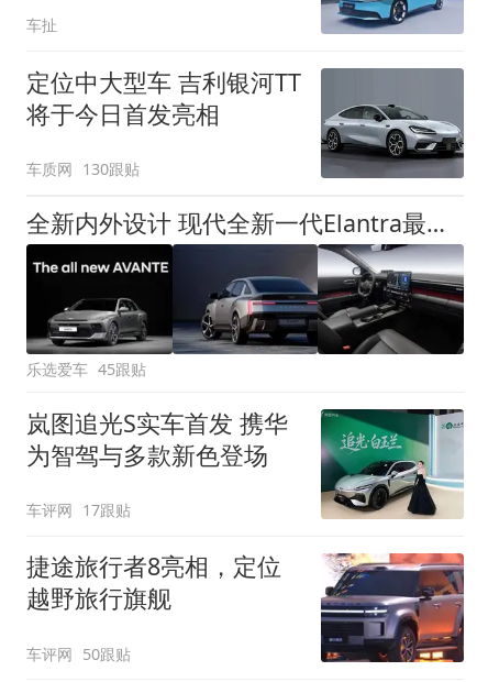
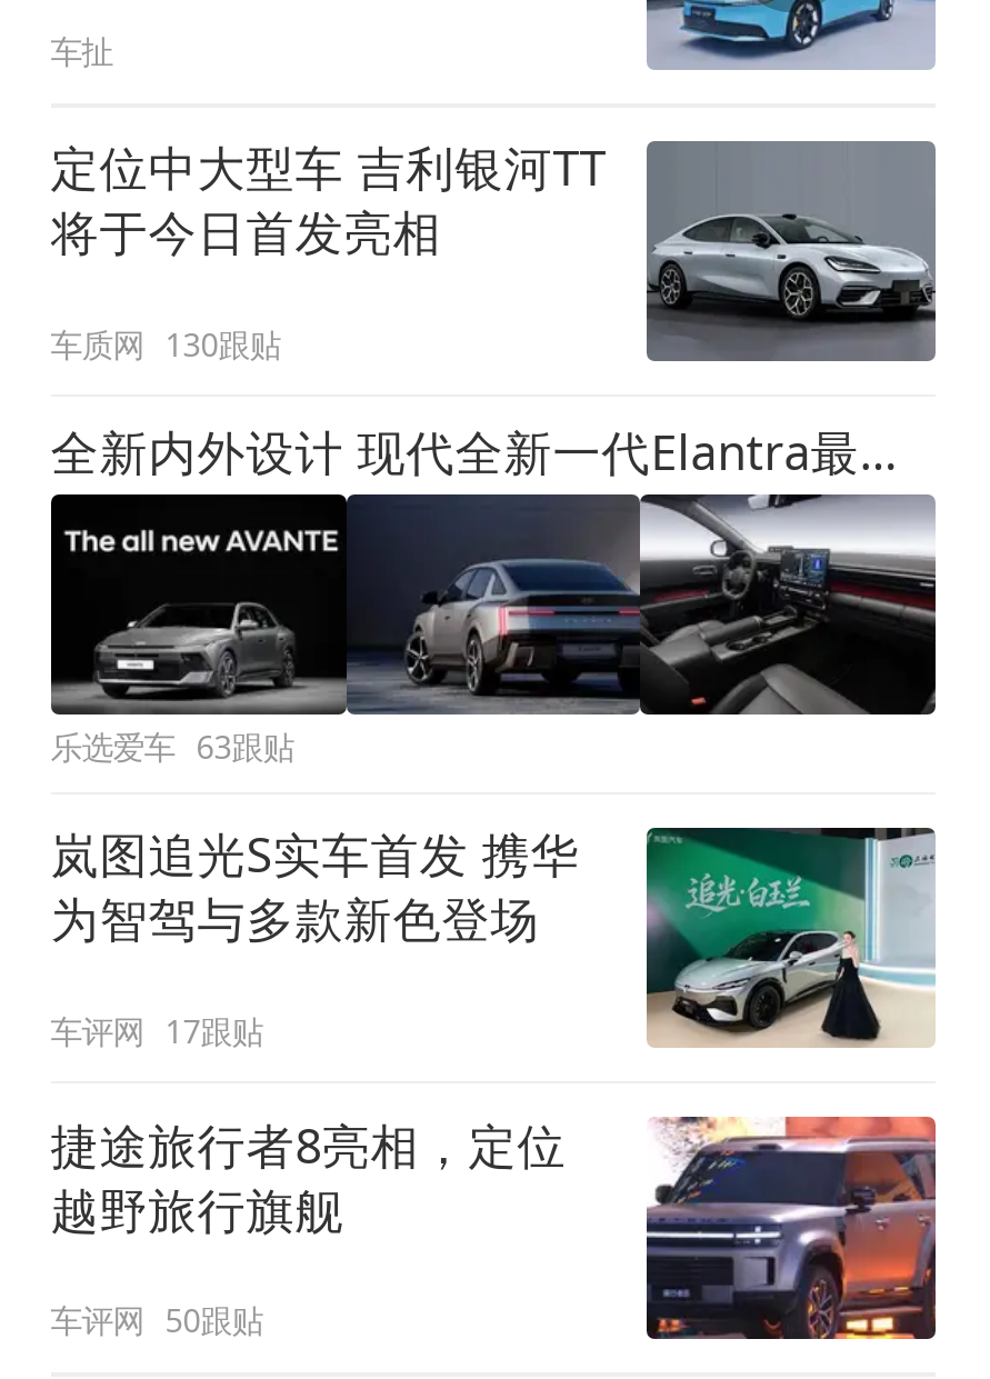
[26,359,147,380] 乐选爱车 45跟贴 -> [50,726,294,768] 乐选爱车 63跟贴

